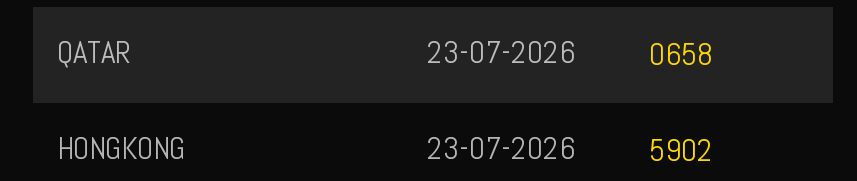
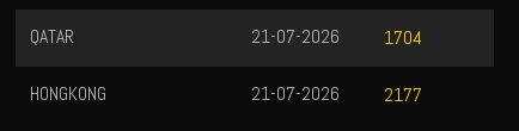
[427,34,575,74] 23-07-2026 -> [251,25,340,49] 21-07-2026
[649,35,713,75] 0658 -> [384,26,422,50] 1704
[427,130,575,170] 23-07-2026 -> [251,83,340,106] 21-07-2026
[649,131,713,171] 5902 -> [384,83,422,107] 2177

